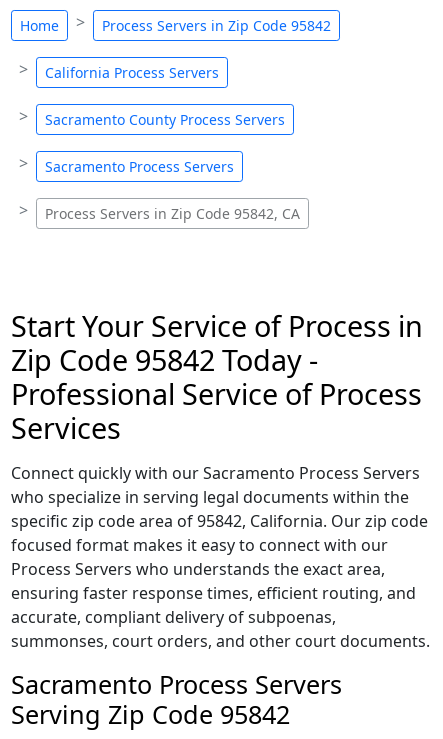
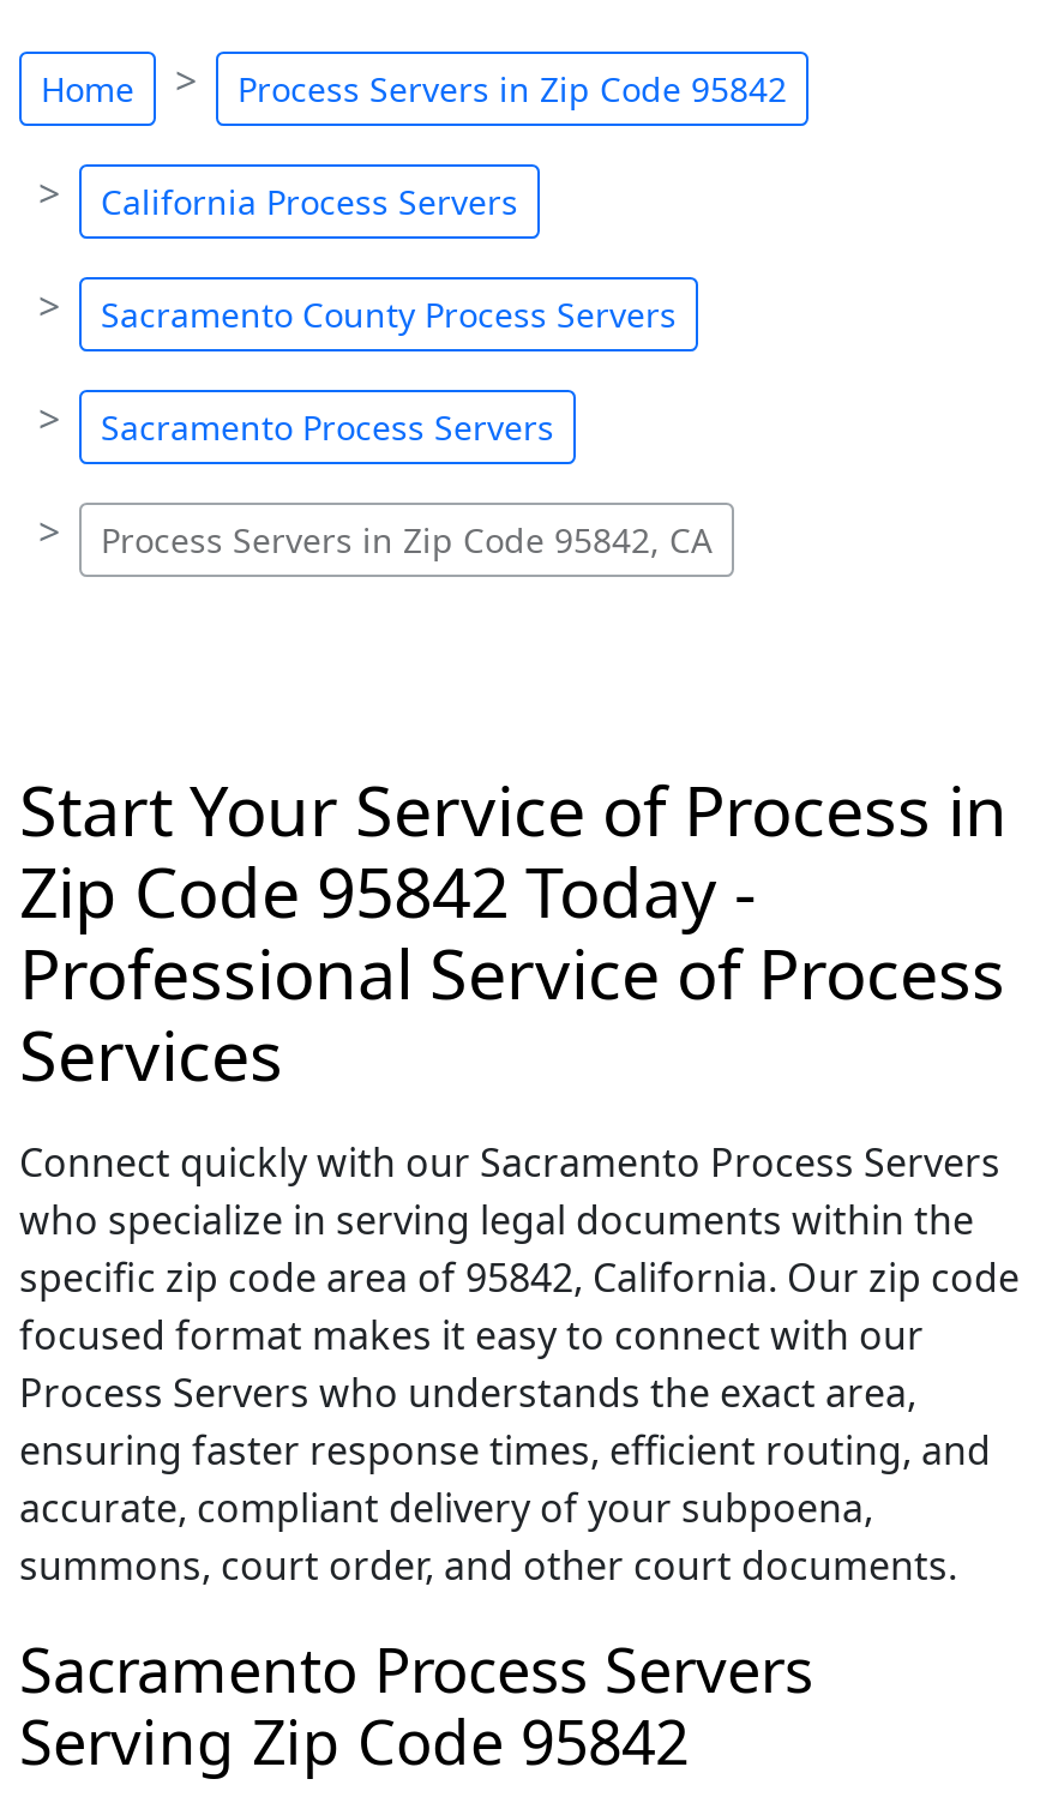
[11,606,430,652] accurate, compliant delivery of subpoenas, | summonses, court orders, and other court documents. -> [19,1482,957,1592] accurate, compliant delivery of your subpoena, | summons, court order, and other court documents.

